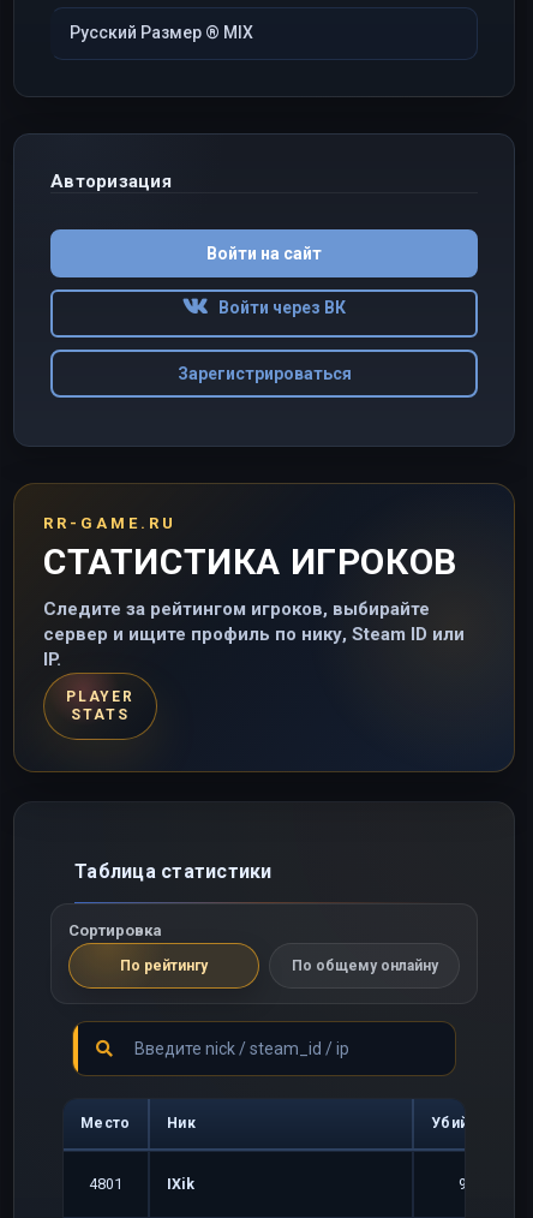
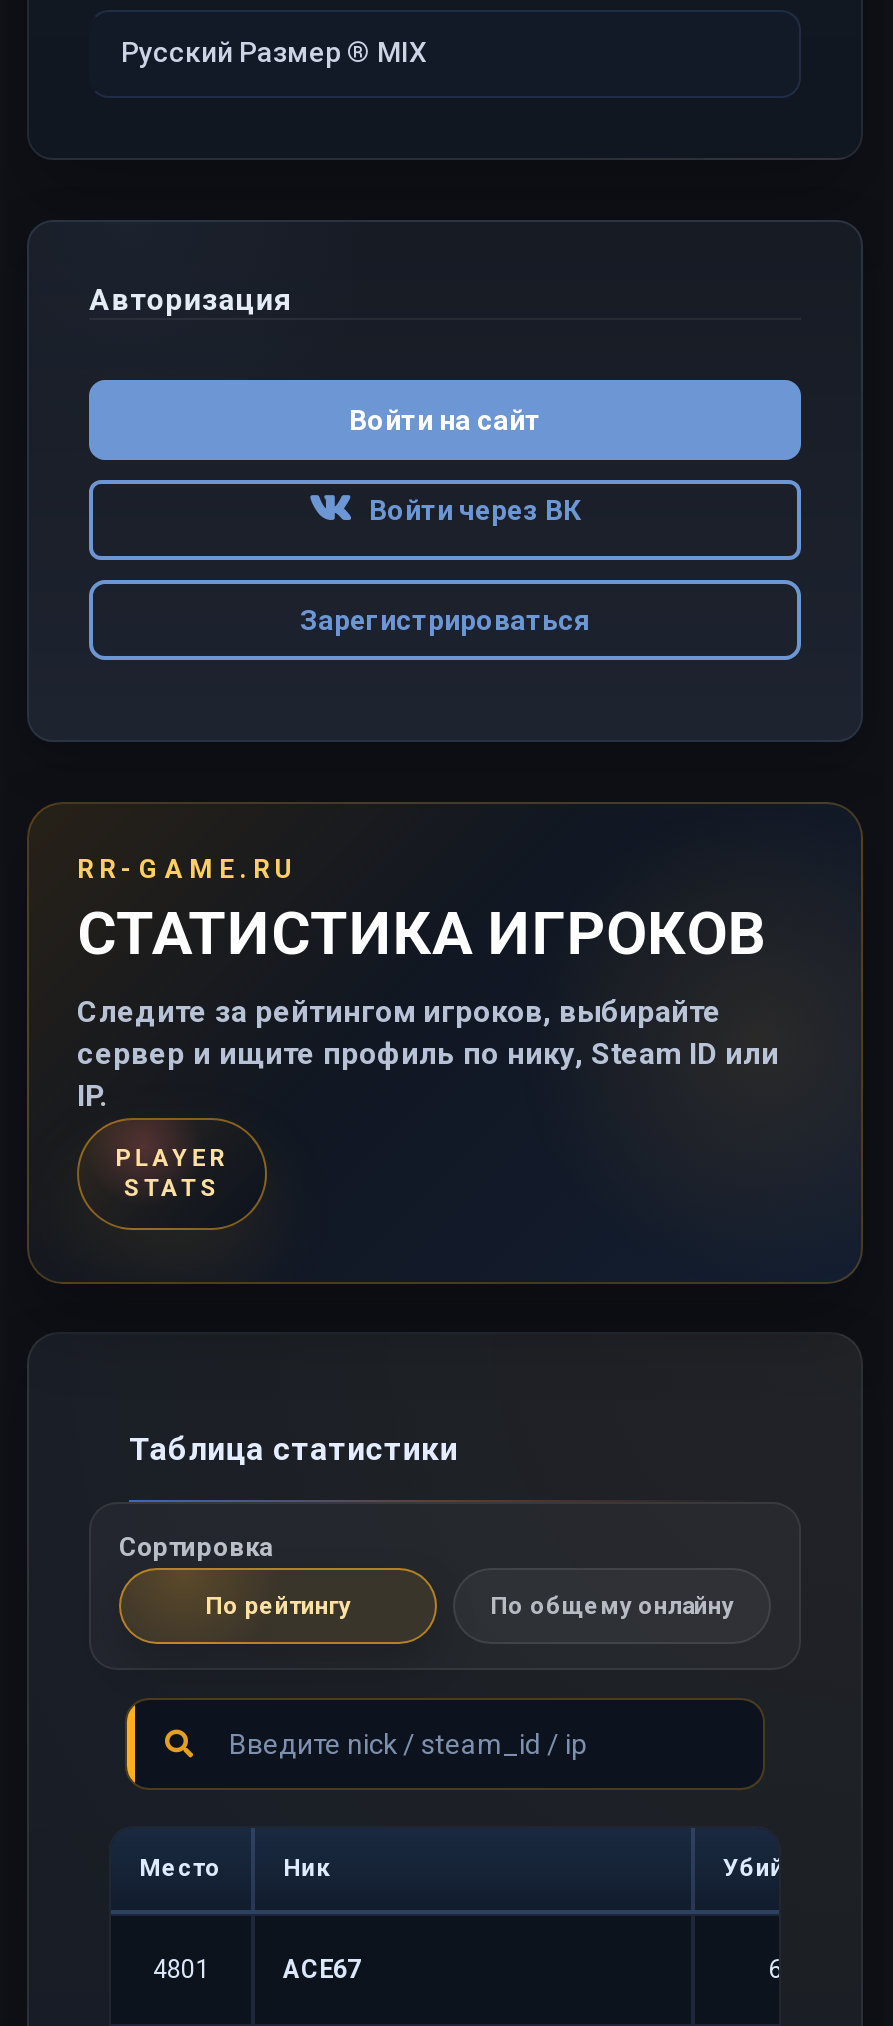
[167,1175,466,1193] IXik | 9 -> [283,1954,782,1984] ACE67 | 6

